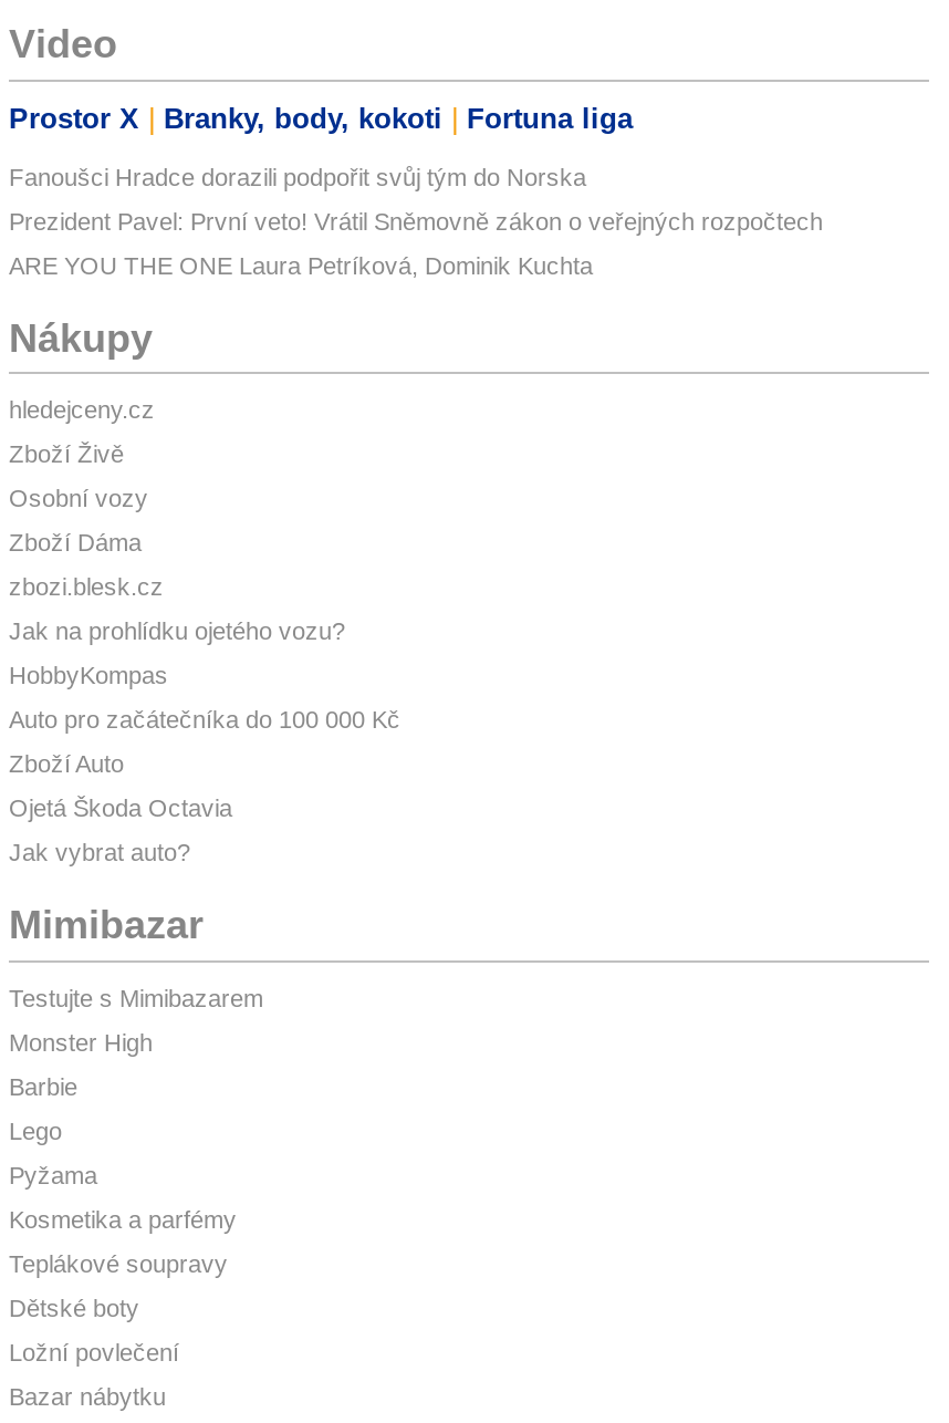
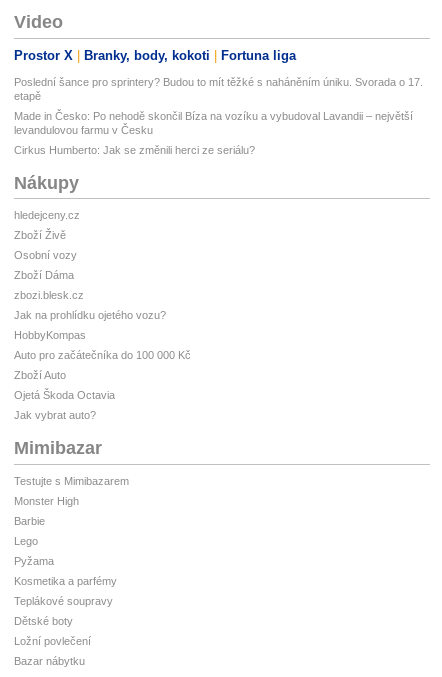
[9,164,586,190] Fanoušci Hradce dorazili podpořit svůj tým do Norska -> [14,76,423,102] Poslední šance pro sprintery? Budou to mít těžké s naháněním úniku. Svorada o 17. | etapě
[9,208,823,234] Prezident Pavel: První veto! Vrátil Sněmovně zákon o veřejných rozpočtech -> [14,110,413,136] Made in Česko: Po nehodě skončil Bíza na vozíku a vybudoval Lavandii – největší | levandulovou farmu v Česku
[9,252,593,279] ARE YOU THE ONE Laura Petríková, Dominik Kuchta -> [14,144,255,156] Cirkus Humberto: Jak se změnili herci ze seriálu?

